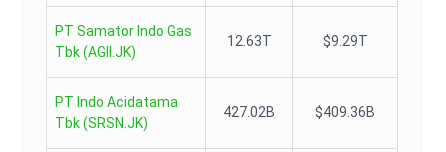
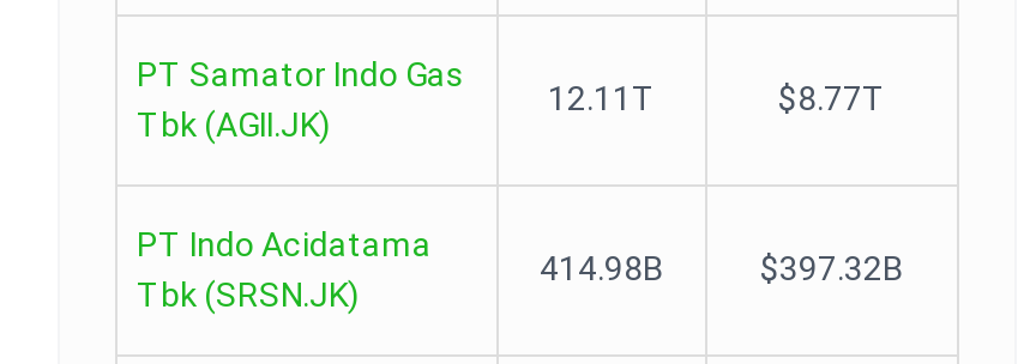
[226,33,367,49] 12.63T | $9.29T -> [548,79,886,117] 12.11T | $8.77T
[223,104,375,120] 427.02B | $409.36B -> [540,249,904,287] 414.98B | $397.32B

